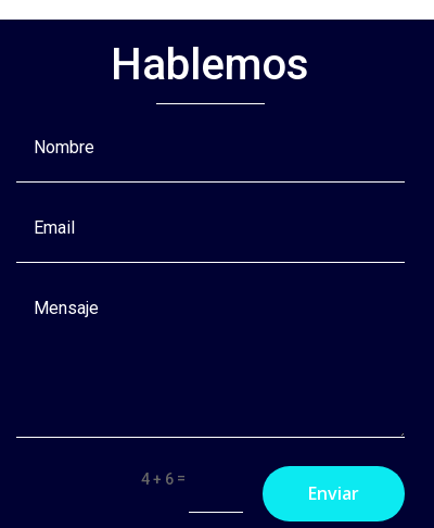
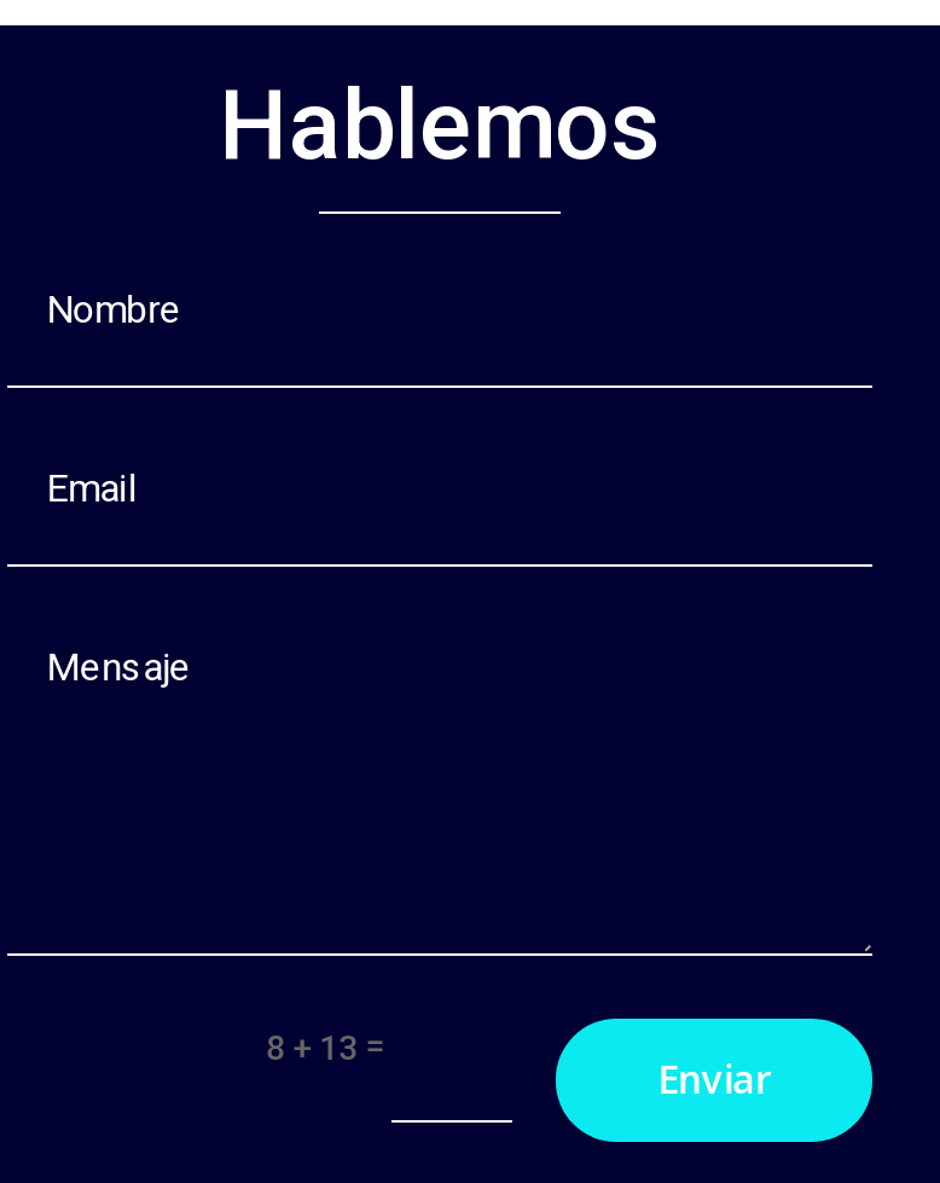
[141,469,189,487] 4 + 6 = -> [266,1025,392,1066] 8 + 13 =

